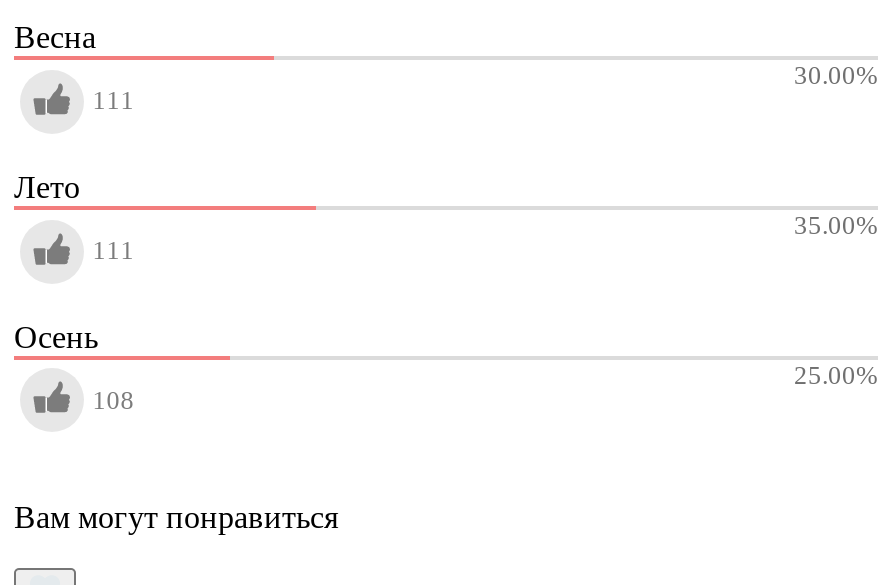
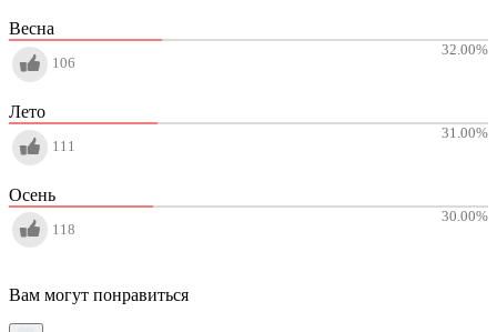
[794,62,878,90] 30.00% -> [442,42,488,58] 32.00%
[92,88,134,116] 111 -> [52,56,76,72] 106
[794,212,878,240] 35.00% -> [442,125,488,141] 31.00%
[794,361,878,389] 25.00% -> [442,208,488,224] 30.00%
[92,387,134,415] 108 -> [52,222,76,238] 118

